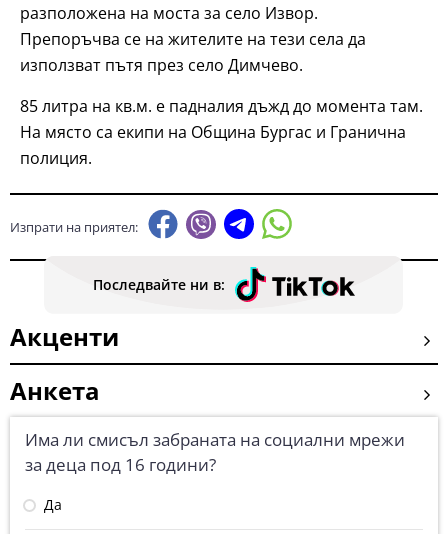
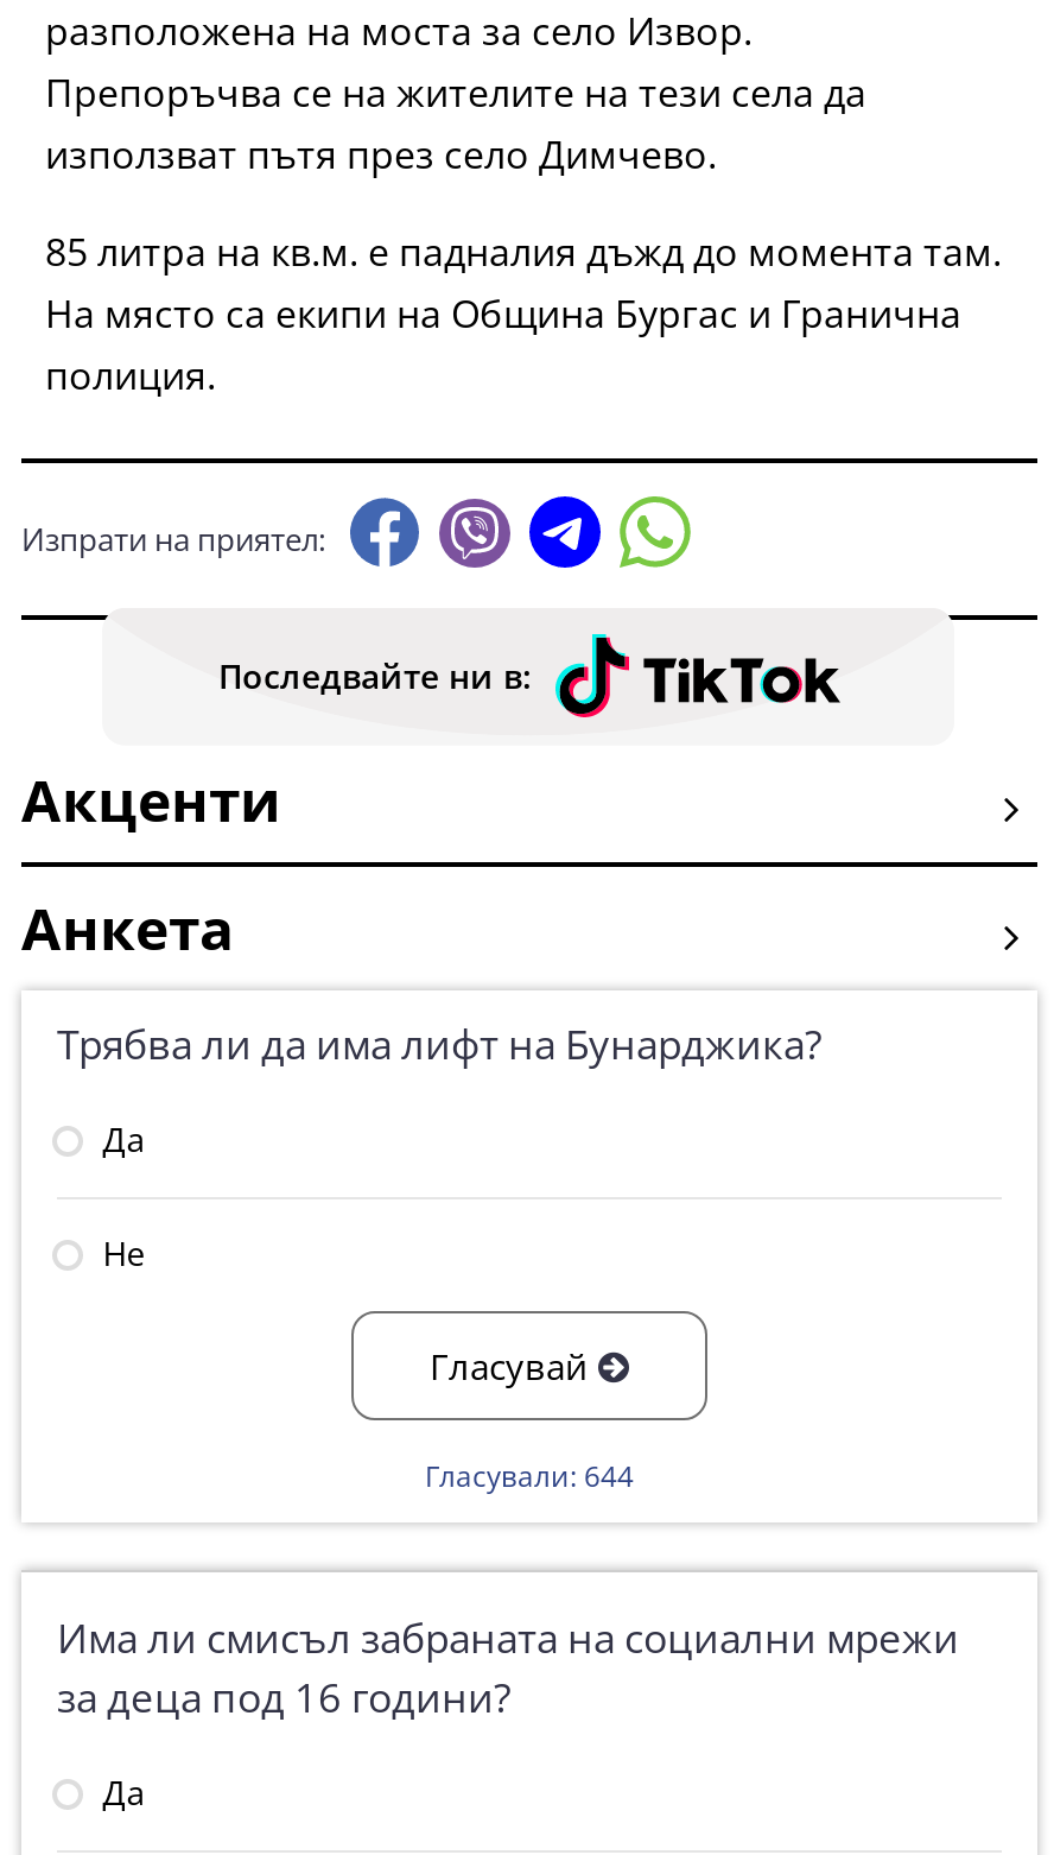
none -> [57,1017,821,1496] Трябва ли да има лифт на Бунарджика? | Да | Не | Гласувай | Гласували: 644

